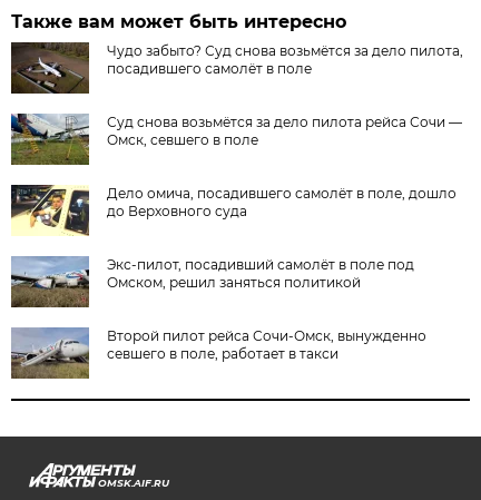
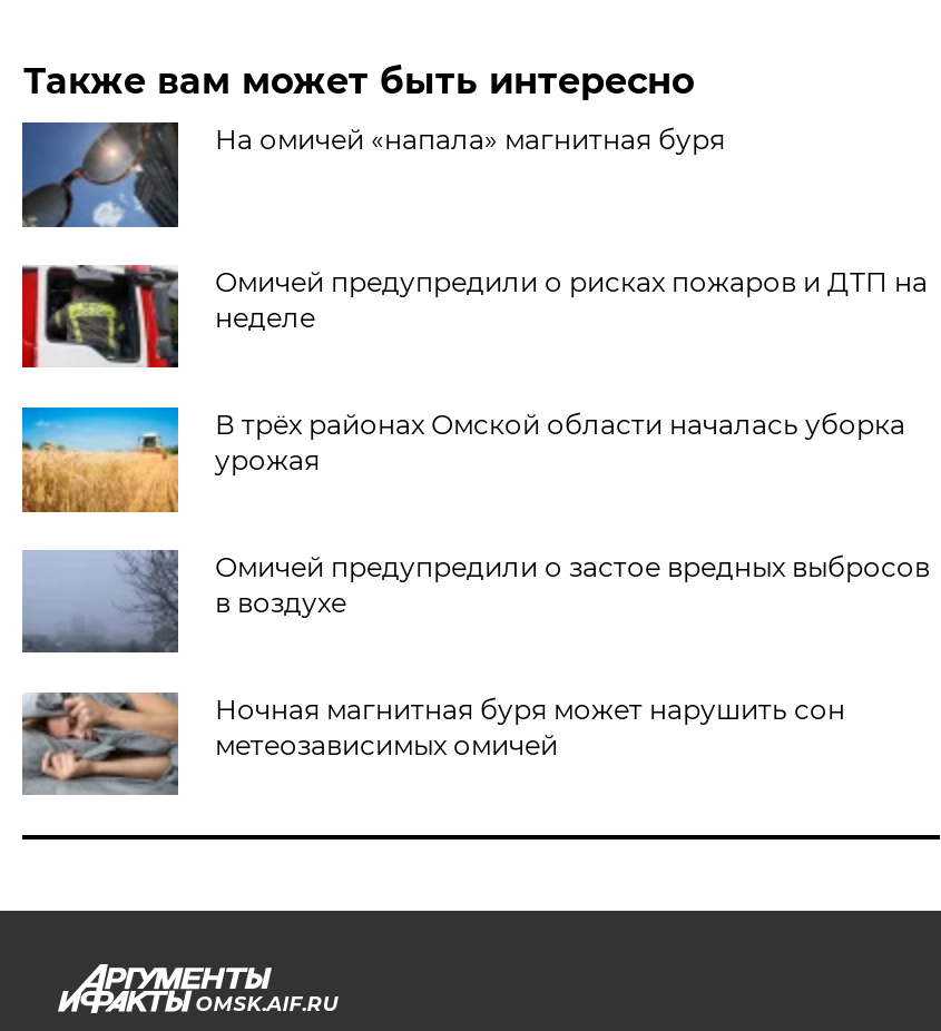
[10,41,464,95] [image] | Чудо забыто? Суд снова возьмётся за дело пилота, | посадившего самолёт в поле -> [20,120,725,229] [image] | На омичей «напала» магнитная буря
[10,112,463,166] [image] | Суд снова возьмётся за дело пилота рейса Сочи — | Омск, севшего в поле -> [20,263,927,370] [image] | Омичей предупредили о рисках пожаров и ДТП на | неделе
[10,184,457,237] [image] | Дело омича, посадившего самолёт в поле, дошло | до Верховного суда -> [20,405,905,514] [image] | В трёх районах Омской области началась уборка | урожая
[10,256,415,307] [image] | Экс-пилот, посадивший самолёт в поле под | Омском, решил заняться политикой -> [20,550,930,652] [image] | Омичей предупредили о застое вредных выбросов | в воздухе
[10,326,427,380] [image] | Второй пилот рейса Сочи-Омск, вынужденно | севшего в поле, работает в такси -> [22,690,845,795] [image] | Ночная магнитная буря может нарушить сон | метеозависимых омичей

